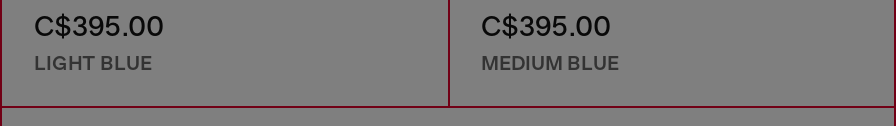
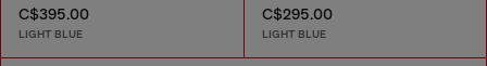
[481,11,619,76] C$395.00 | MEDIUM BLUE -> [261,6,332,41] C$295.00 | LIGHT BLUE

